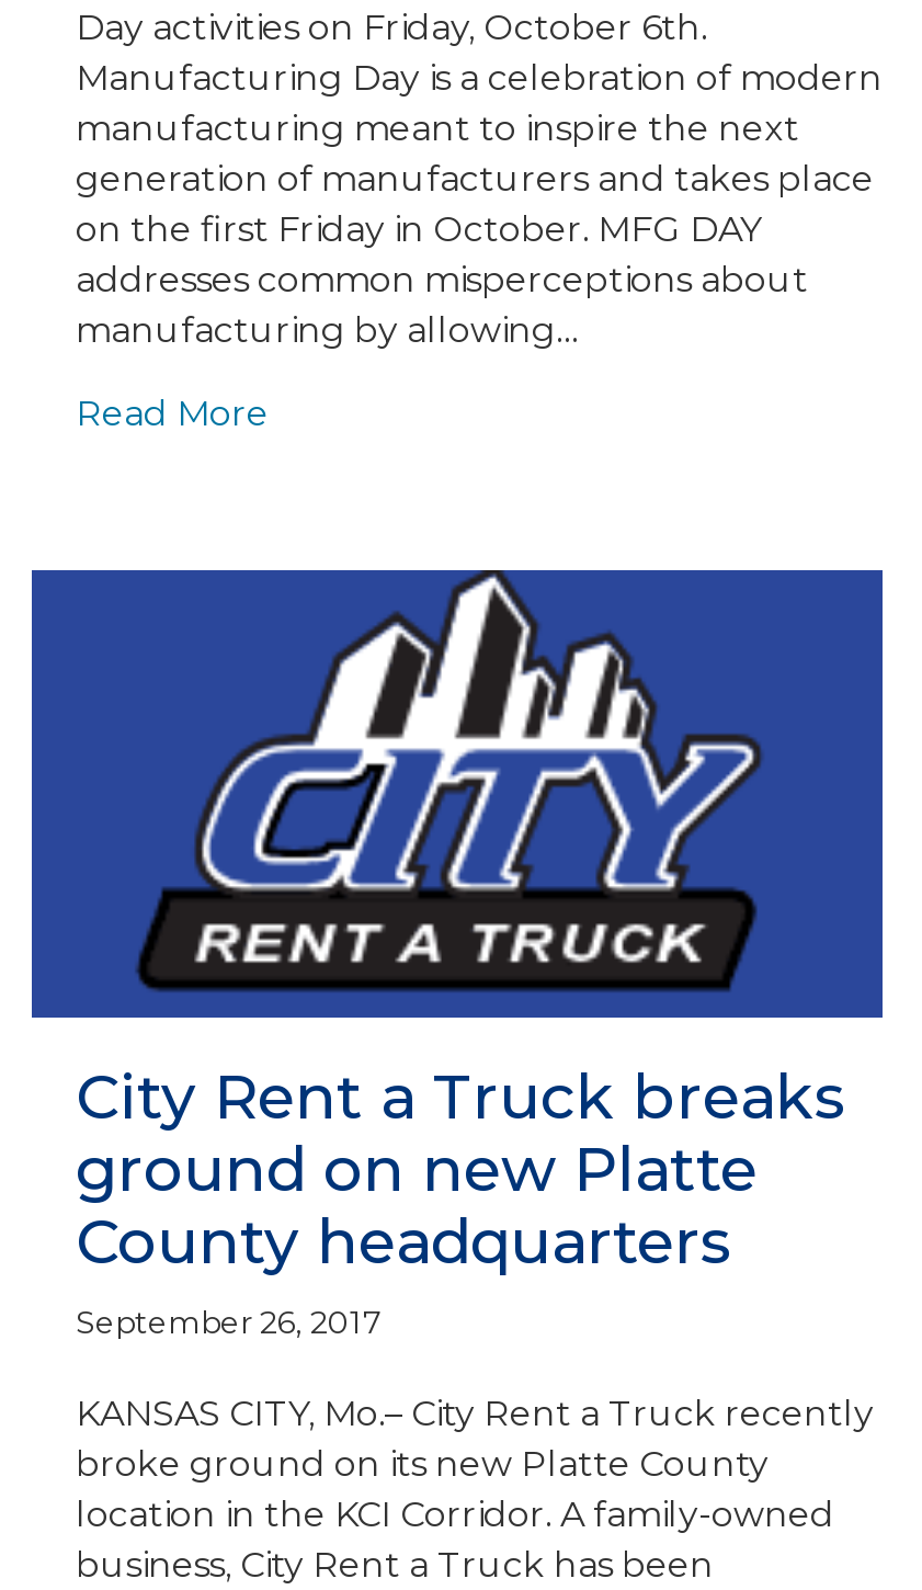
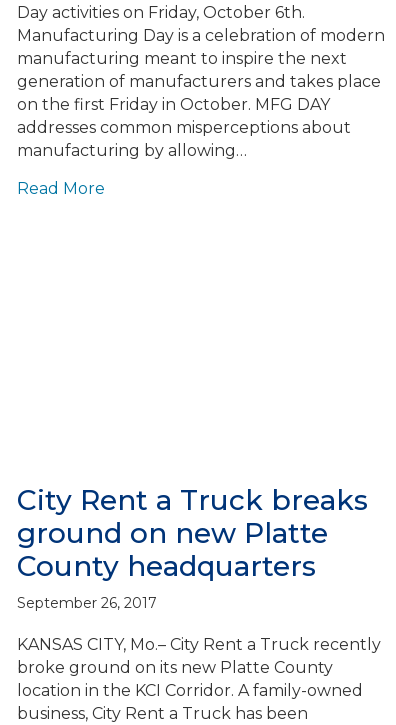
[30,568,885,1020] [image] -> none

